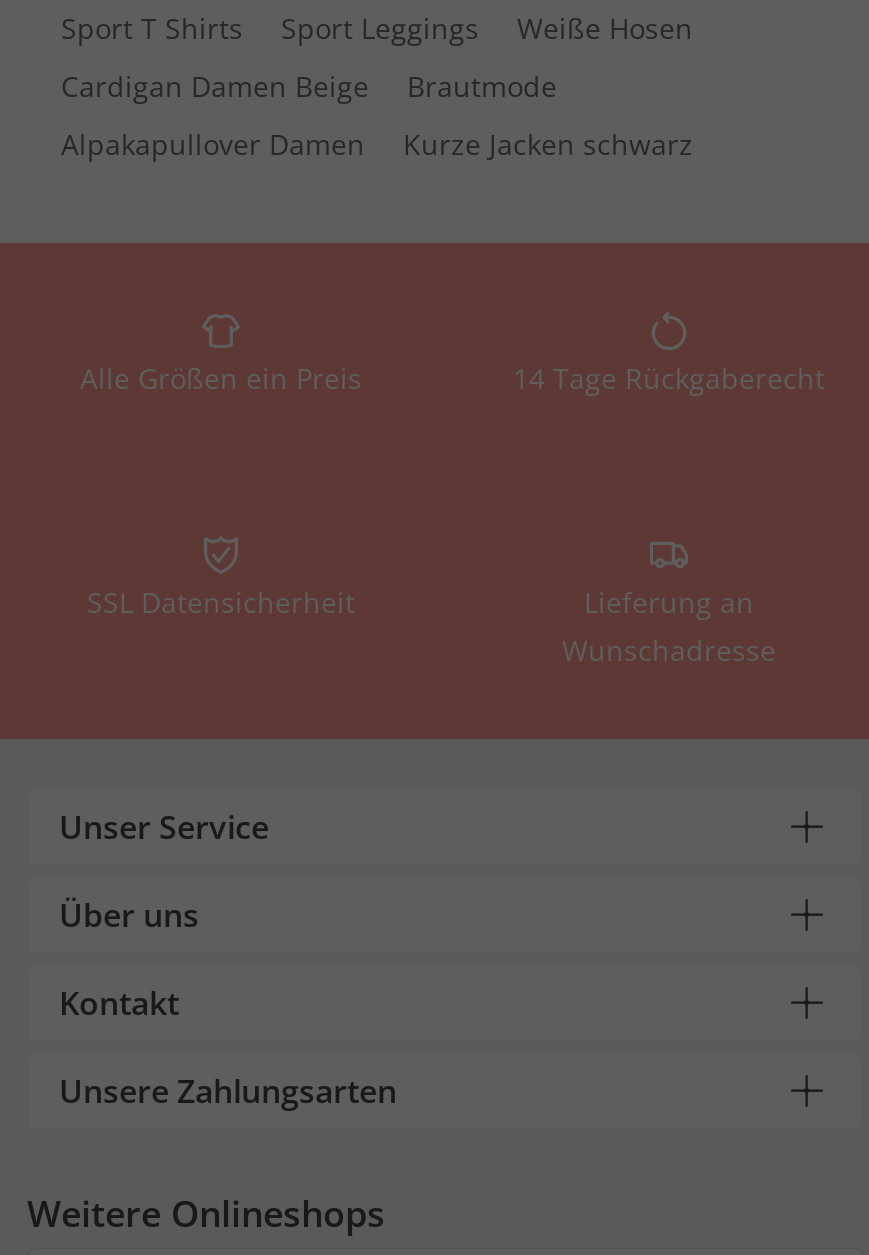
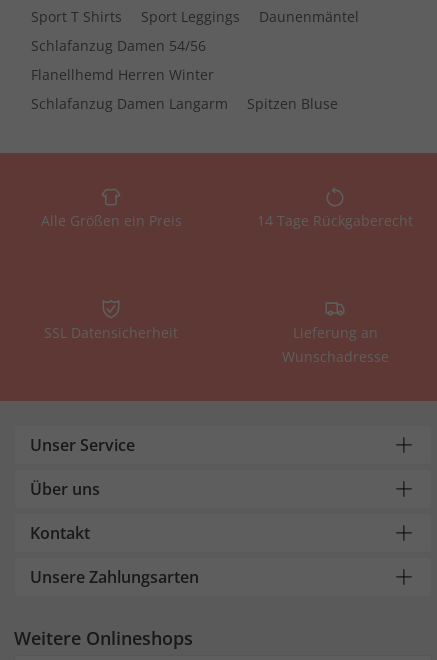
[61,9,693,163] Weiße Hosen | Cardigan Damen Beige | Brautmode | Alpakapullover Damen | Kurze Jacken schwarz -> [31,7,359,113] Daunenmäntel | Schlafanzug Damen 54/56 | Flanellhemd Herren Winter | Schlafanzug Damen Langarm | Spitzen Bluse

